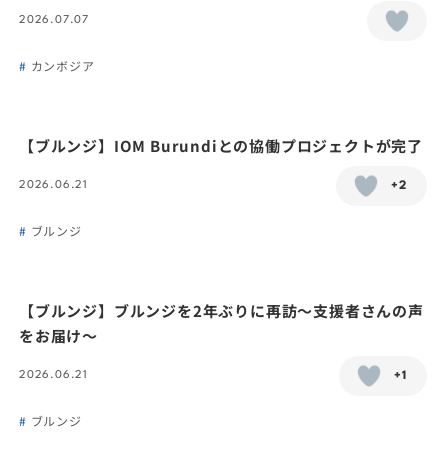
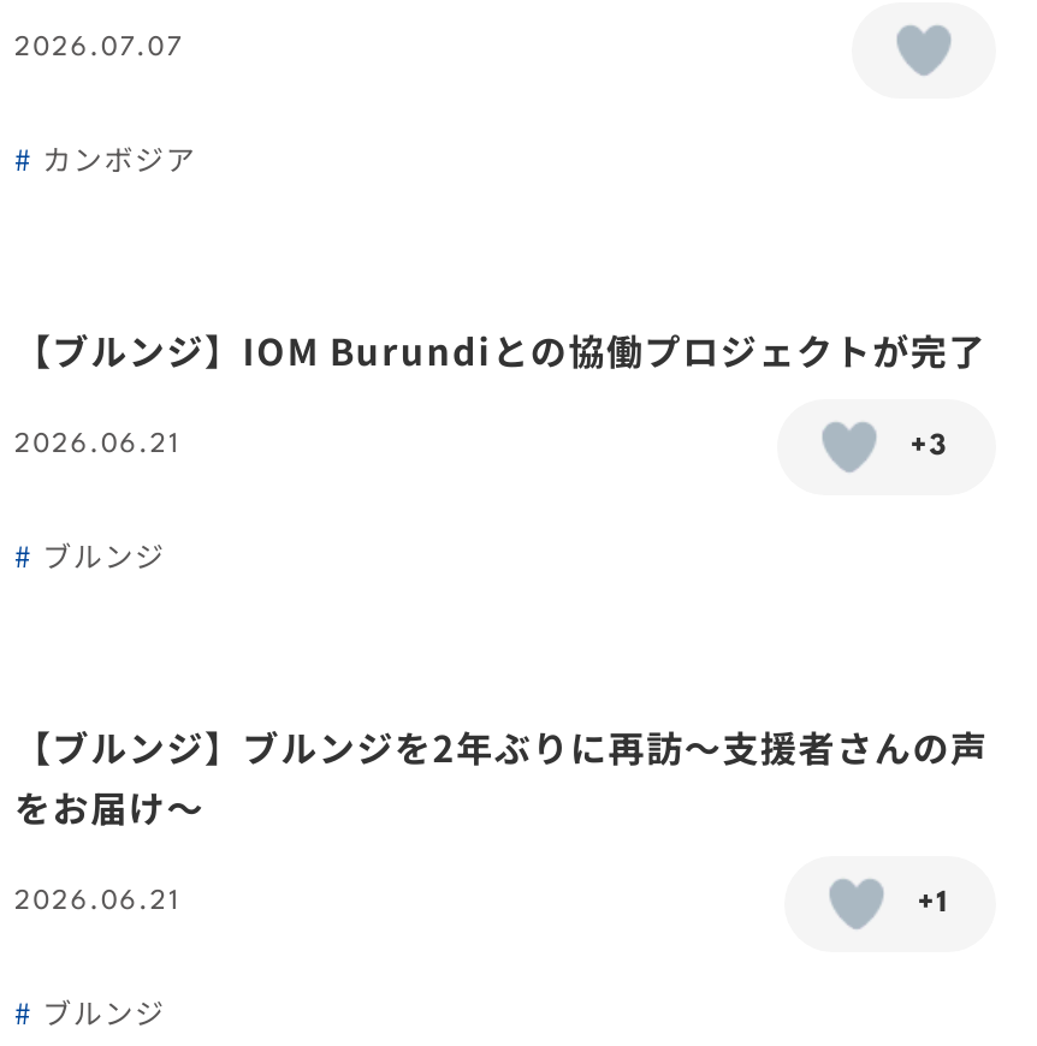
[391,180,407,192] +2 -> [910,433,948,462] +3

